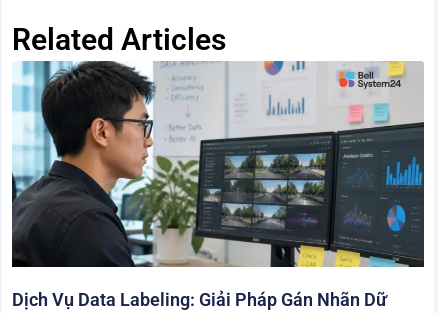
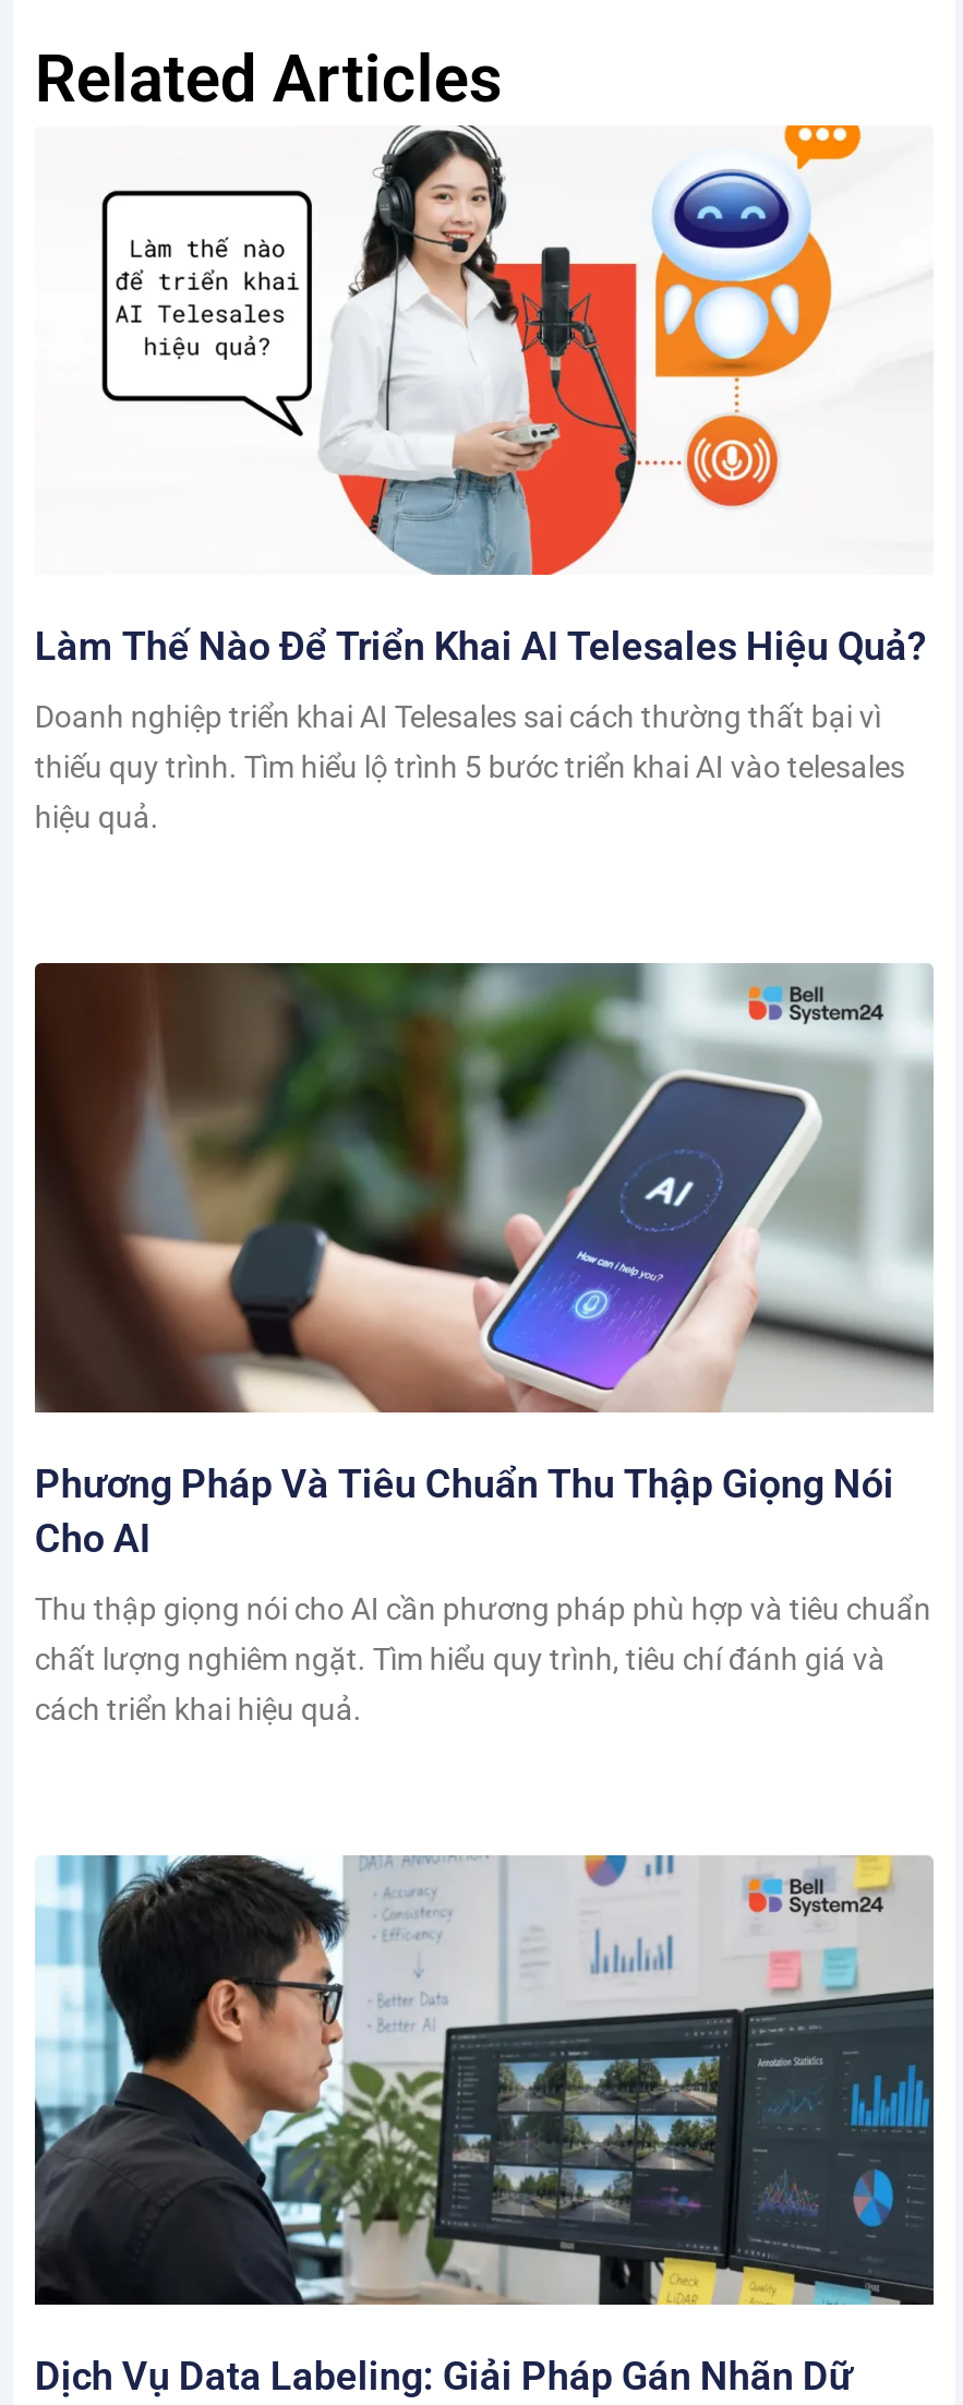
none -> [33,961,936,1726] [image] | Phương Pháp Và Tiêu Chuẩn Thu Thập Giọng Nói | Cho AI | Thu thập giọng nói cho AI cần phương pháp phù hợp và tiêu chuẩn | chất lượng nghiêm ngặt. Tìm hiểu quy trình, tiêu chí đánh giá và | cách triển khai hiệu quả.
none -> [35,123,927,834] [image] | Làm Thế Nào Để Triển Khai AI Telesales Hiệu Quả? | Doanh nghiệp triển khai AI Telesales sai cách thường thất bại vì | thiếu quy trình. Tìm hiểu lộ trình 5 bước triển khai AI vào telesales | hiệu quả.

